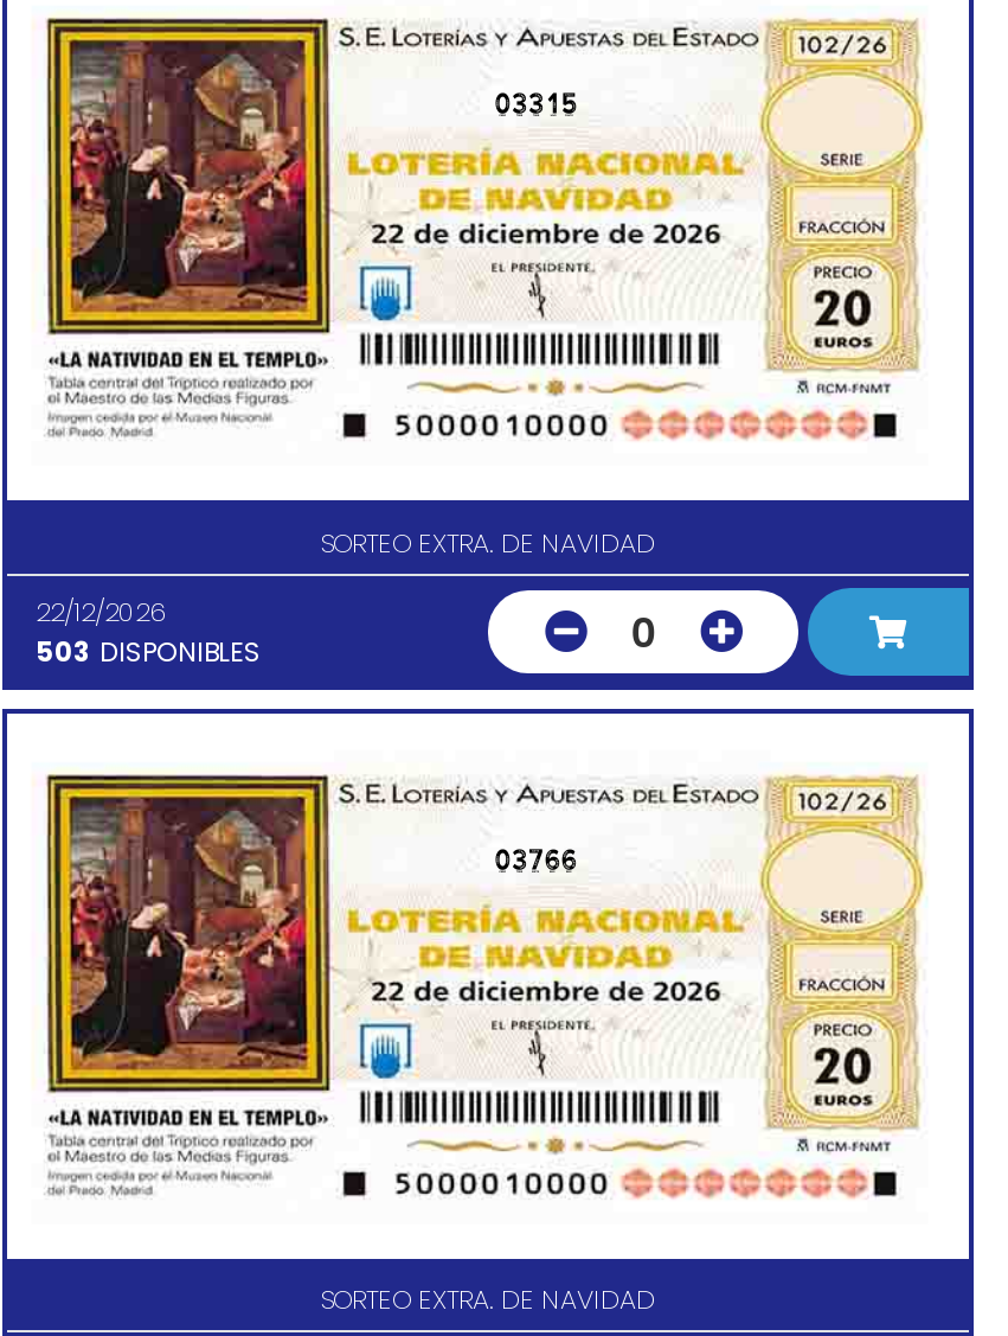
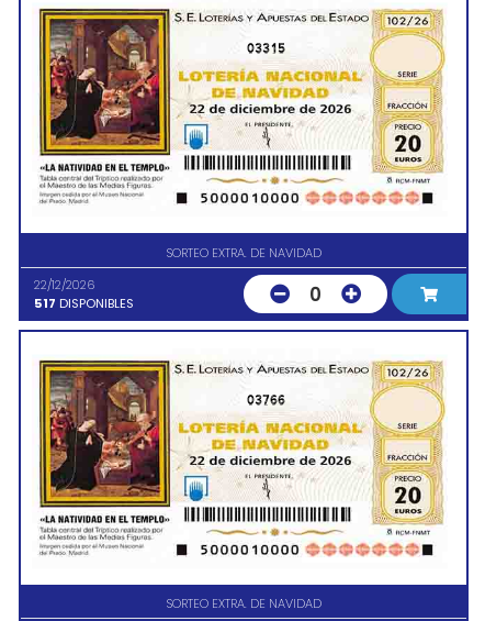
[36,632,261,670] 503 DISPONIBLES -> [34,294,134,312] 517 DISPONIBLES

